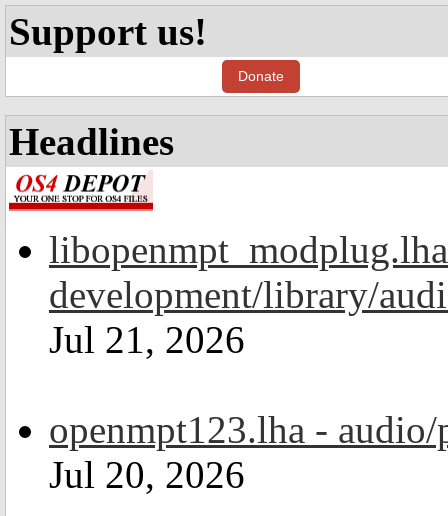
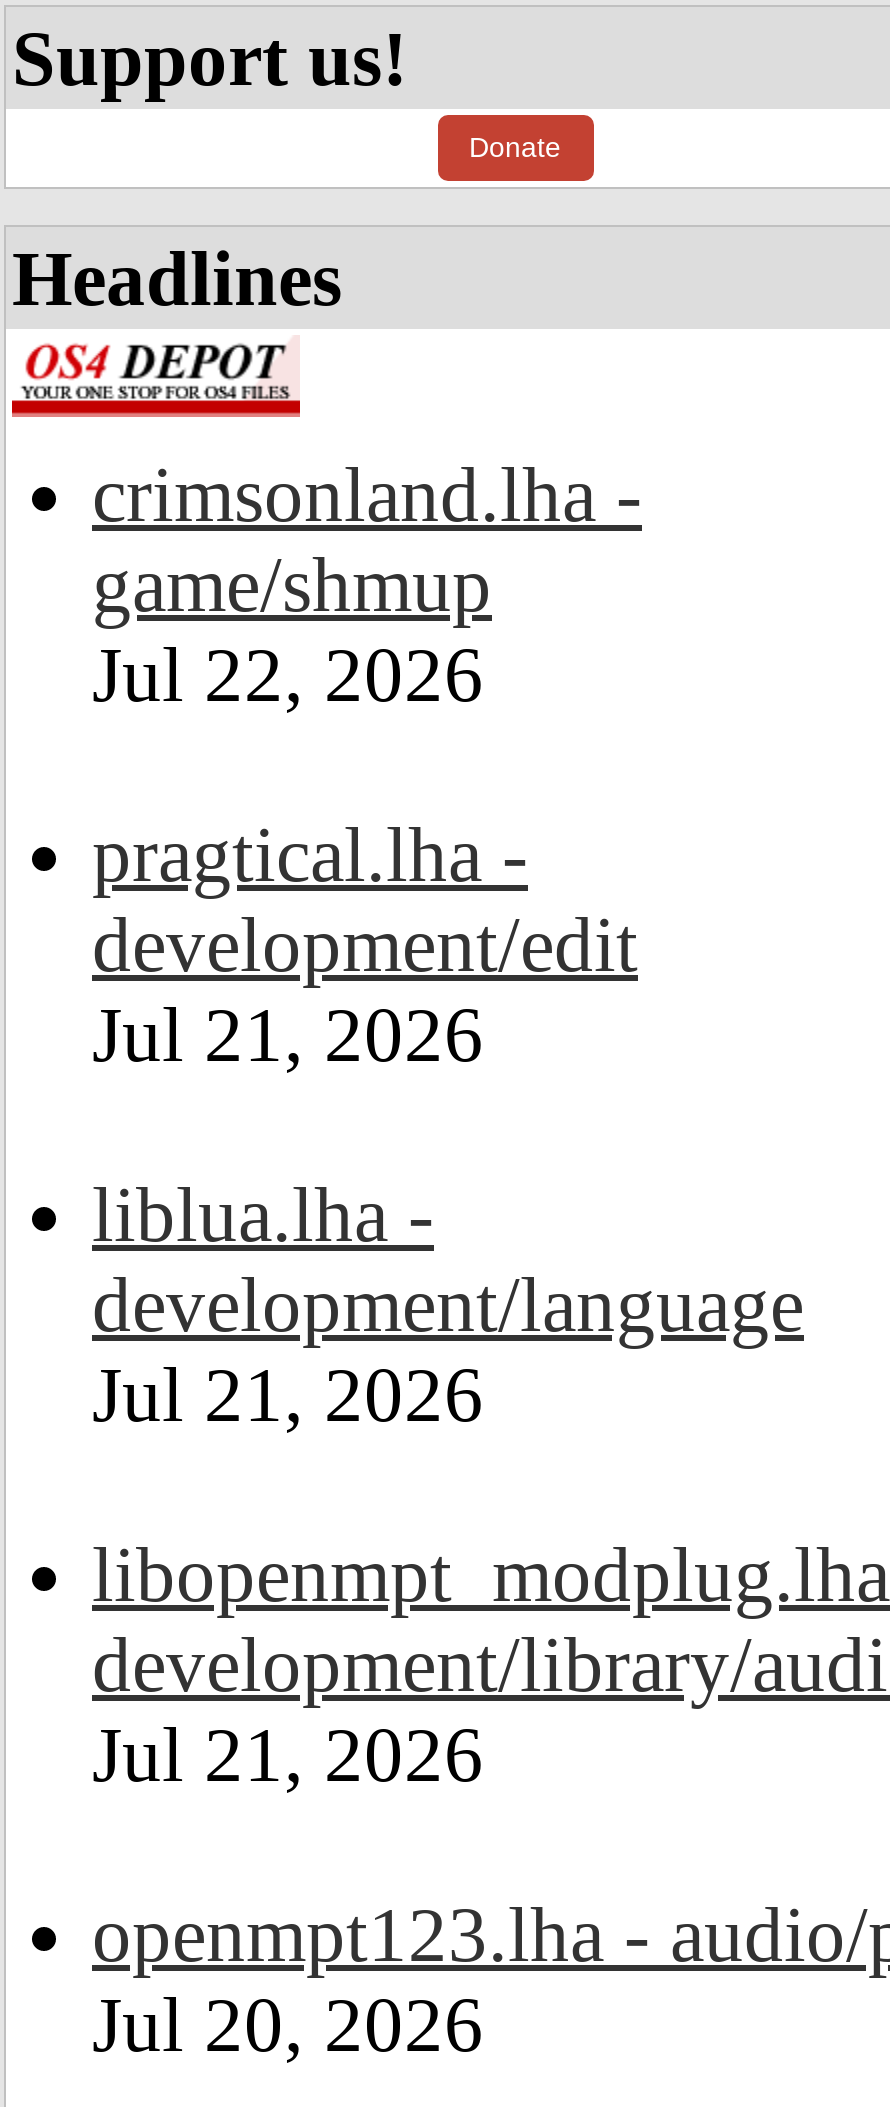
none -> [92,451,804,1437] crimsonland.lha - | game/shmup | Jul 22, 2026 | pragtical.lha - | development/edit | Jul 21, 2026 | liblua.lha - | development/language | Jul 21, 2026

